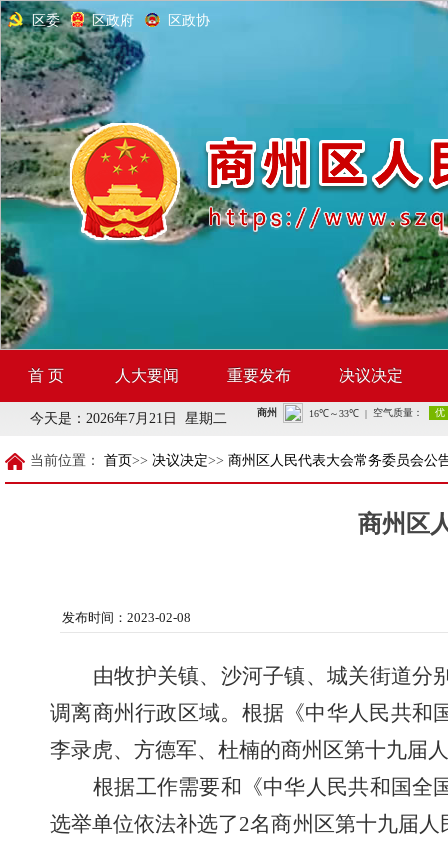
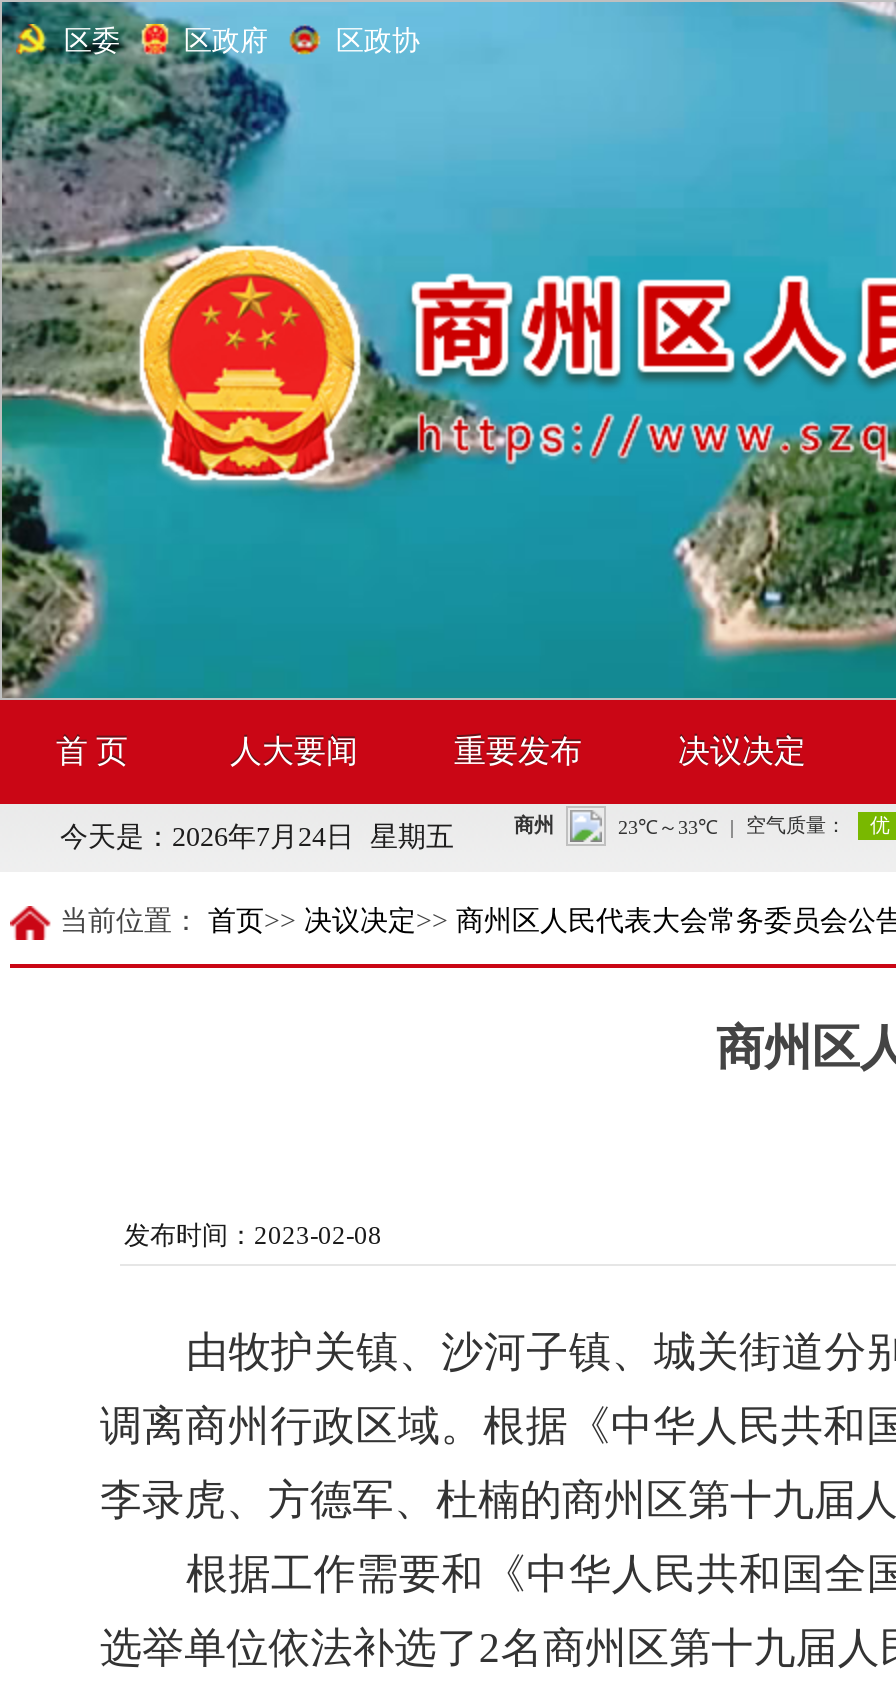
[30,411,227,426] 今天是：2026年7月21日 星期二 -> [60,822,454,852] 今天是：2026年7月24日 星期五

